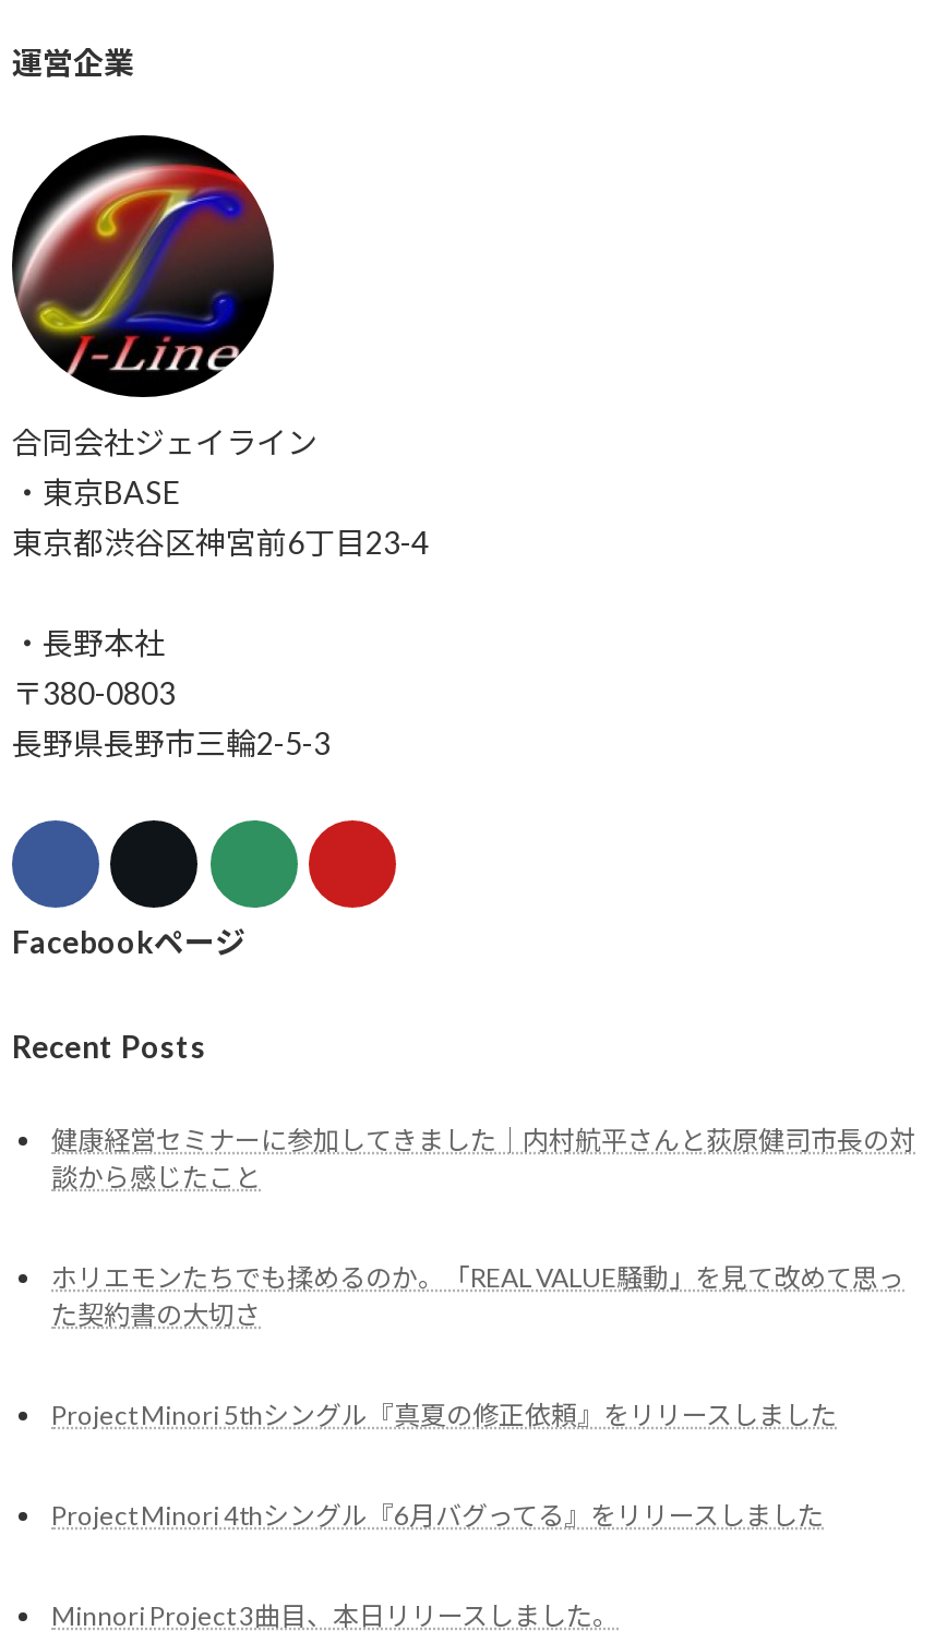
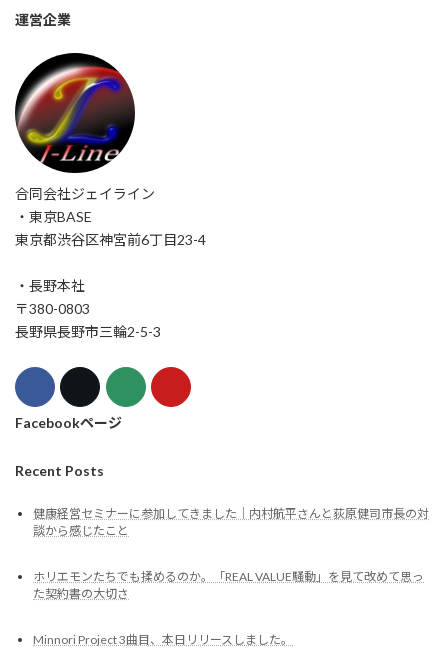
[51,1398,837,1532] Project Minori 5thシングル『真夏の修正依頼』をリリースしました | Project Minori 4thシングル『6月バグってる』をリリースしました -> none

